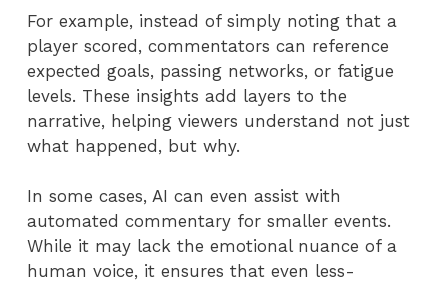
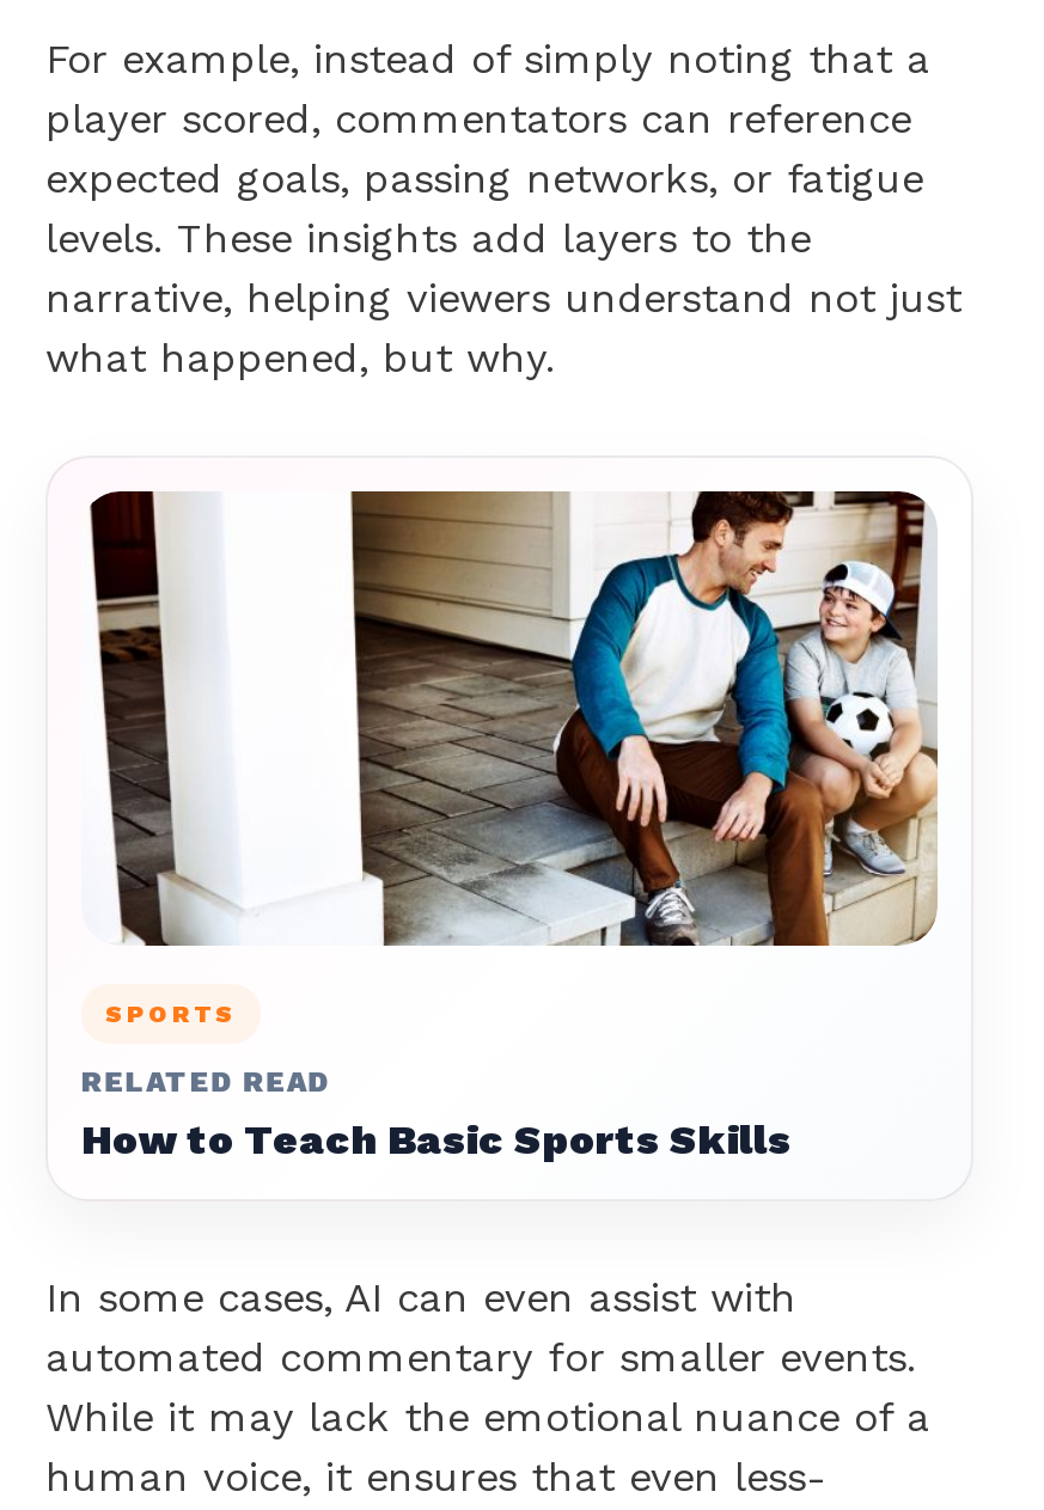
none -> [81,488,792,1164] [image] | SPORTS | RELATED READ | How to Teach Basic Sports Skills
none -> [349,488,940,949] [image]

